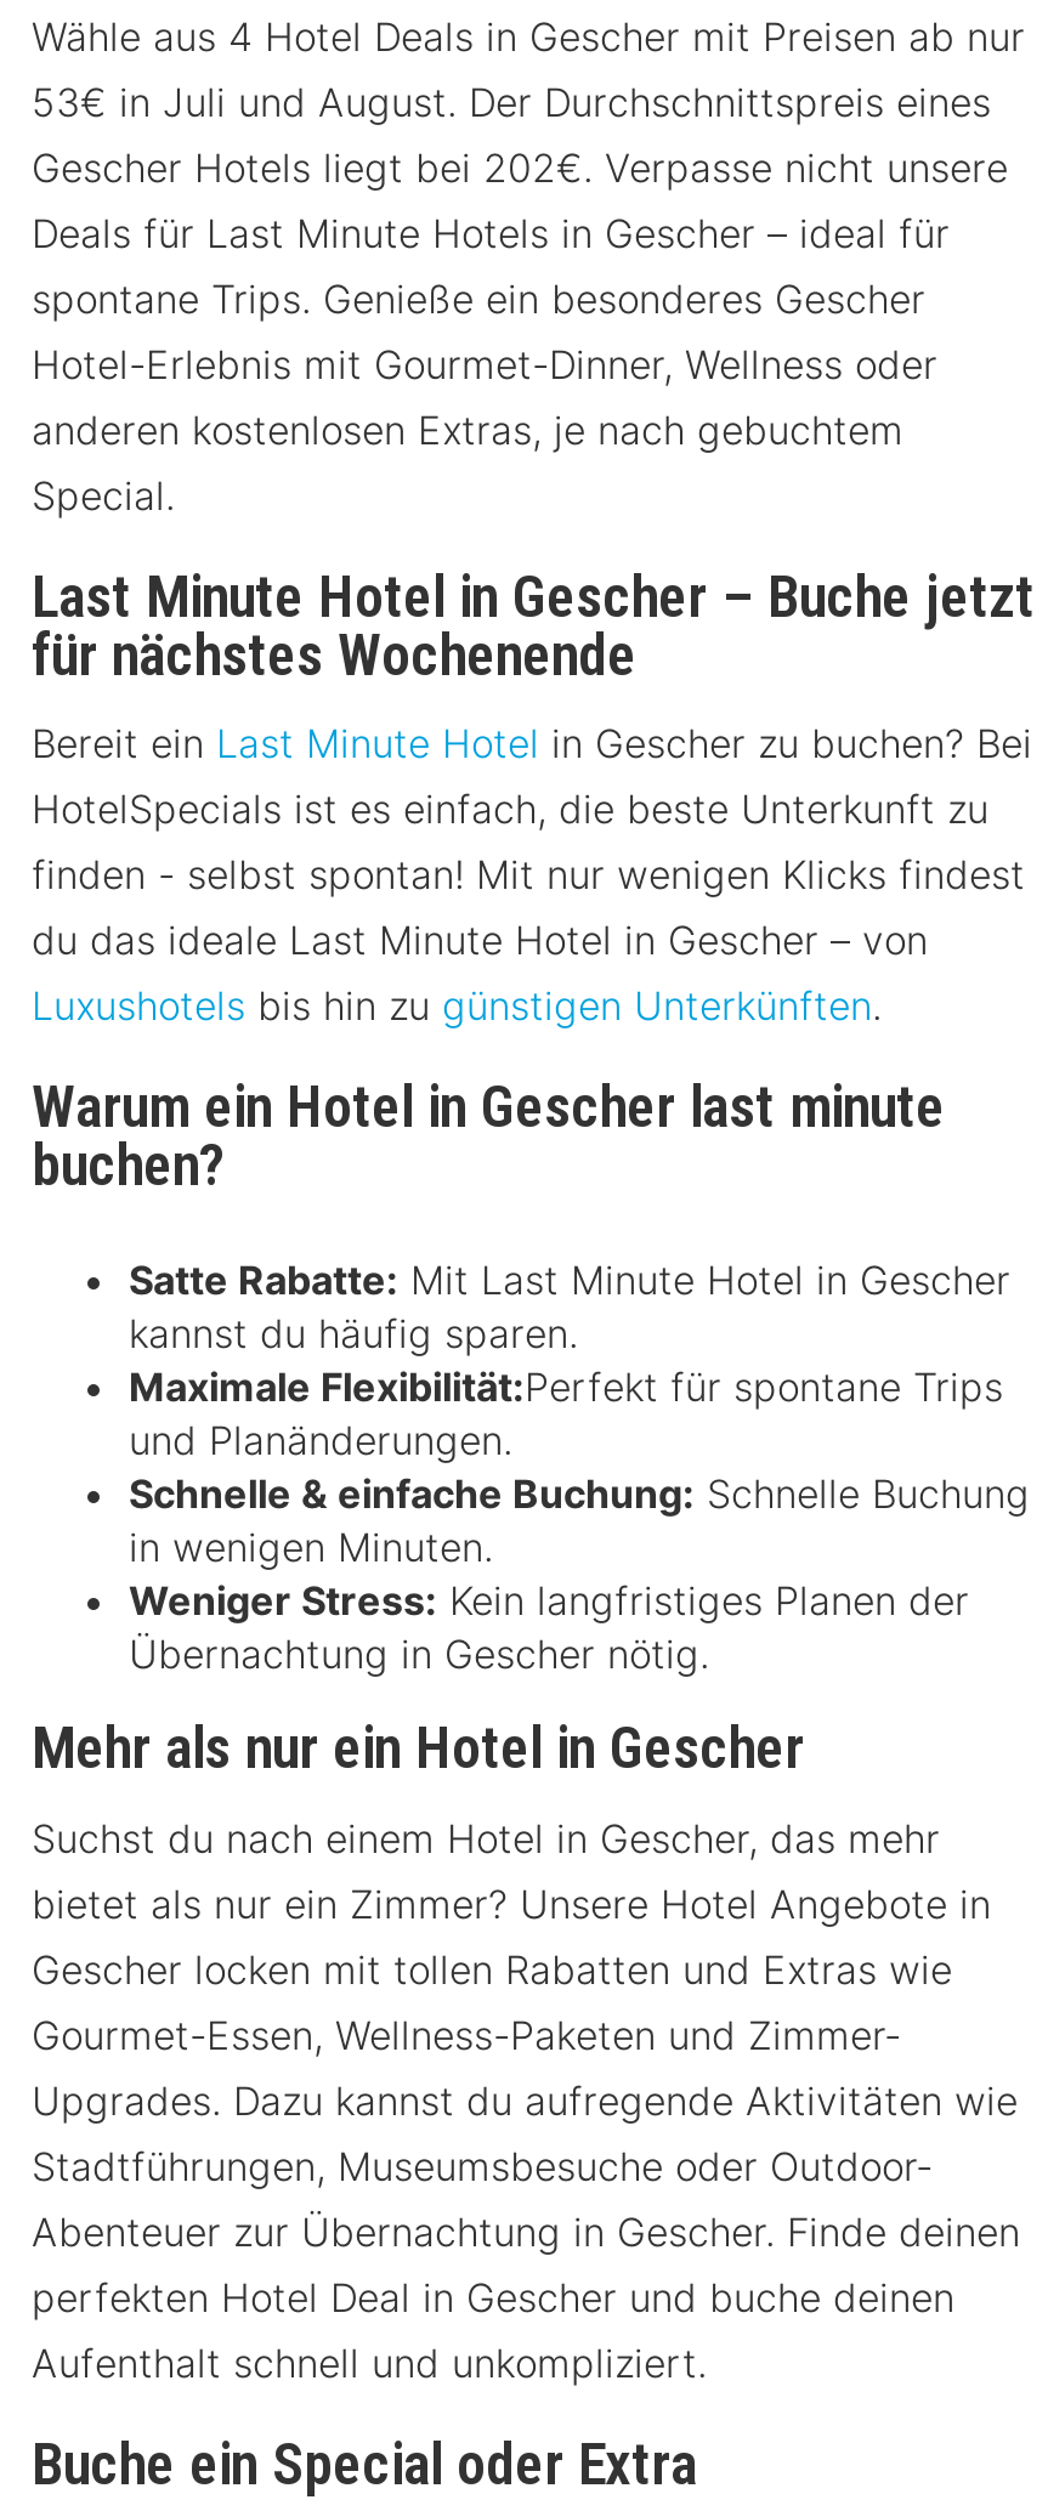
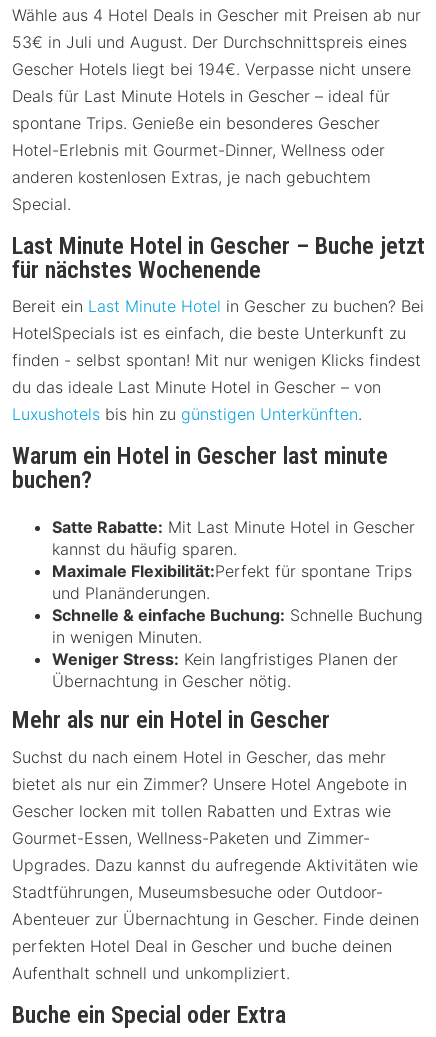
[32,144,1008,192] Gescher Hotels liegt bei 202€. Verpasse nicht unsere -> [12,59,411,79] Gescher Hotels liegt bei 194€. Verpasse nicht unsere

